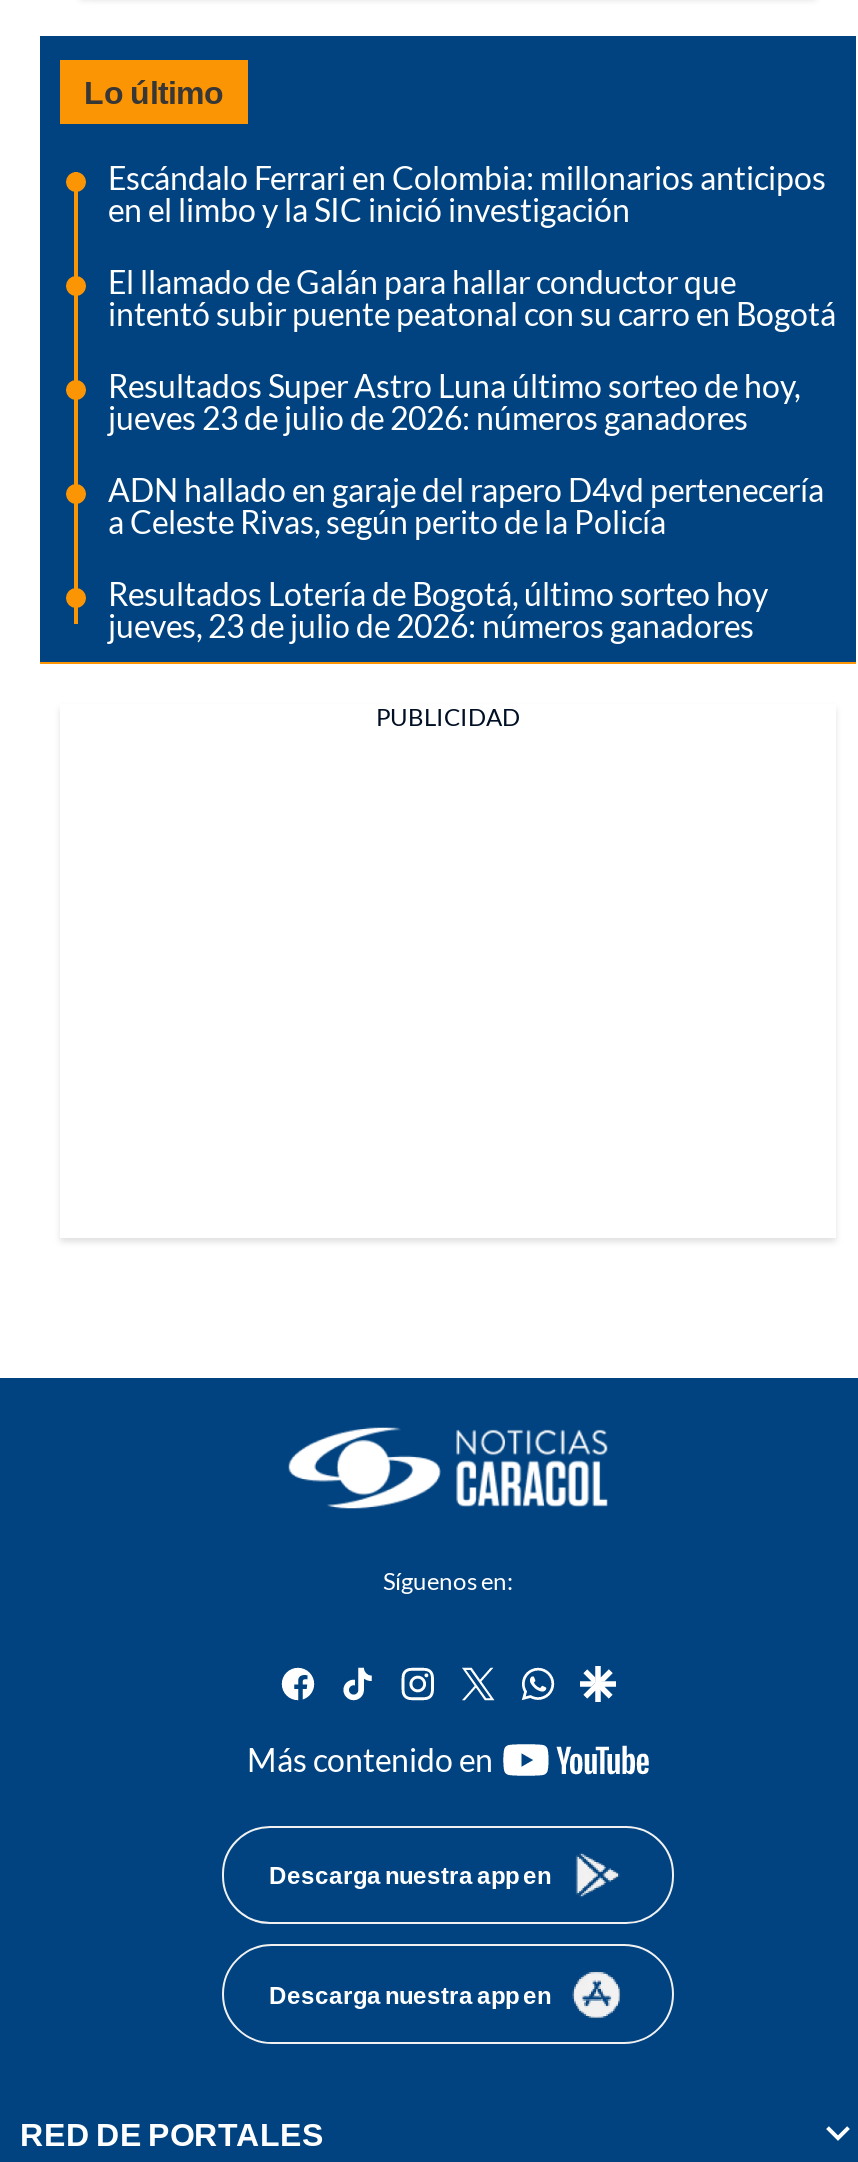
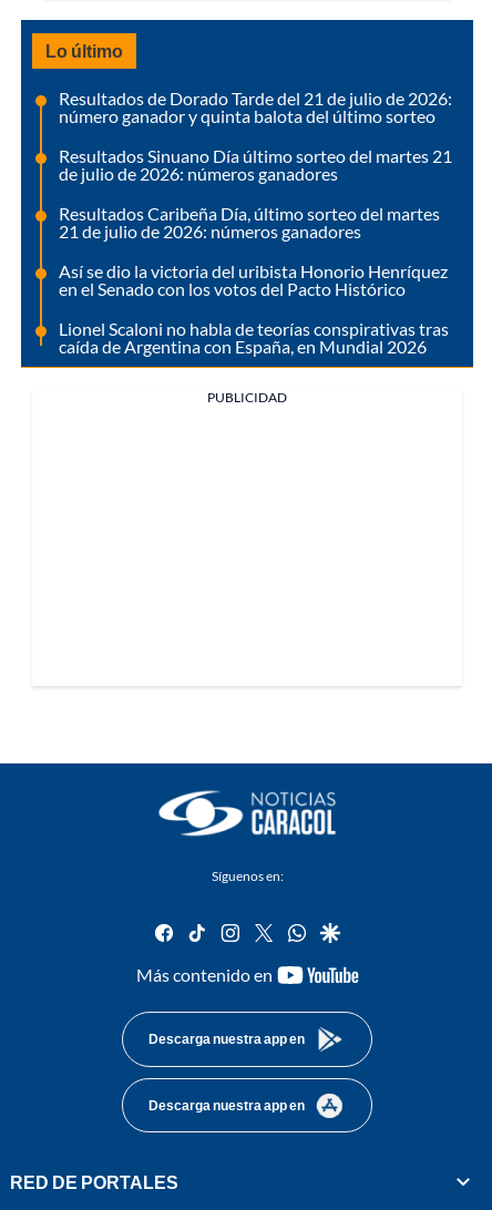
[108,158,826,228] Escándalo Ferrari en Colombia: millonarios anticipos | en el limbo y la SIC inició investigación -> [59,88,452,127] Resultados de Dorado Tarde del 21 de julio de 2026: | número ganador y quinta balota del último sorteo
[108,262,836,332] El llamado de Galán para hallar conductor que | intentó subir puente peatonal con su carro en Bogotá -> [59,145,452,184] Resultados Sinuano Día último sorteo del martes 21 | de julio de 2026: números ganadores
[108,366,800,436] Resultados Super Astro Luna último sorteo de hoy, | jueves 23 de julio de 2026: números ganadores -> [59,203,440,242] Resultados Caribeña Día, último sorteo del martes | 21 de julio de 2026: números ganadores
[108,470,824,540] ADN hallado en garaje del rapero D4vd pertenecería | a Celeste Rivas, según perito de la Policía -> [59,261,448,299] Así se dio la victoria del uribista Honorio Henríquez | en el Senado con los votos del Pacto Histórico
[108,574,768,644] Resultados Lotería de Bogotá, último sorteo hoy | jueves, 23 de julio de 2026: números ganadores -> [59,318,449,357] Lionel Scaloni no habla de teorías conspirativas tras | caída de Argentina con España, en Mundial 2026

